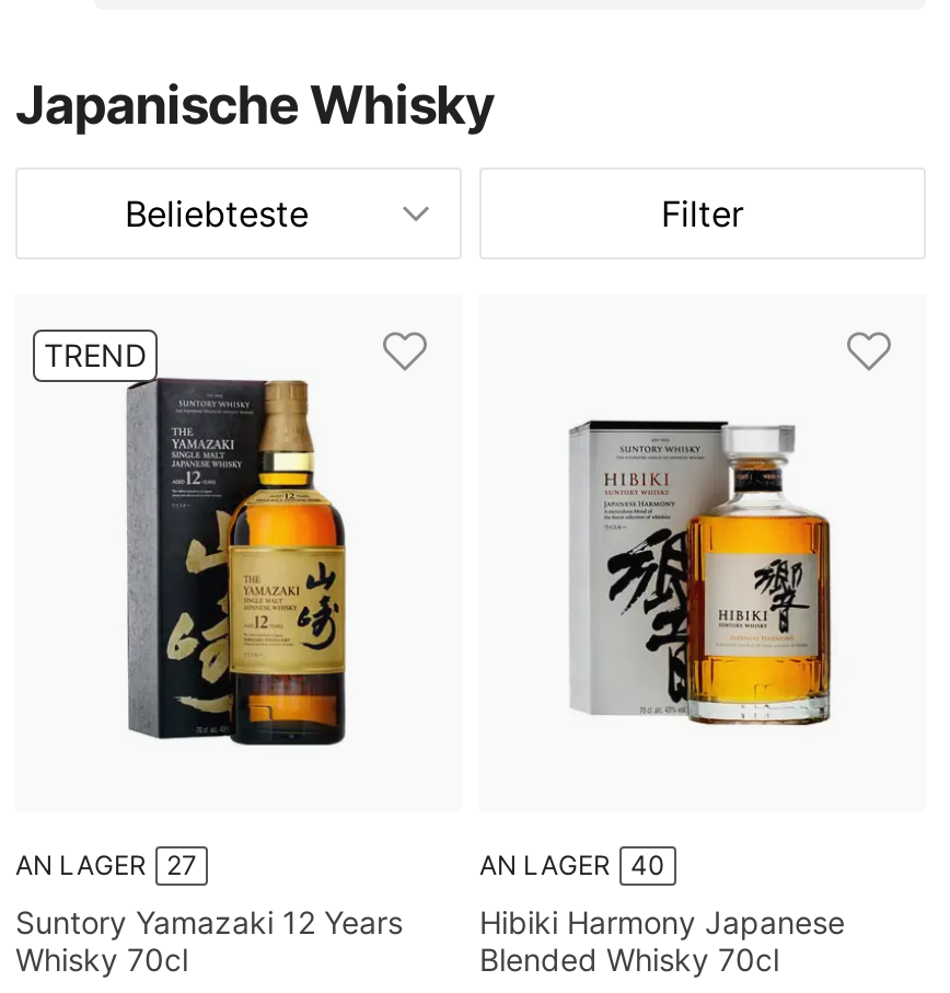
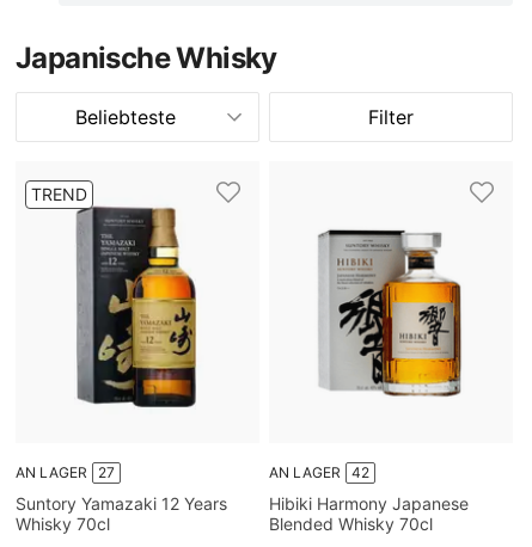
[479,848,665,881] AN LAGER 40 -> [269,463,369,481] AN LAGER 42

